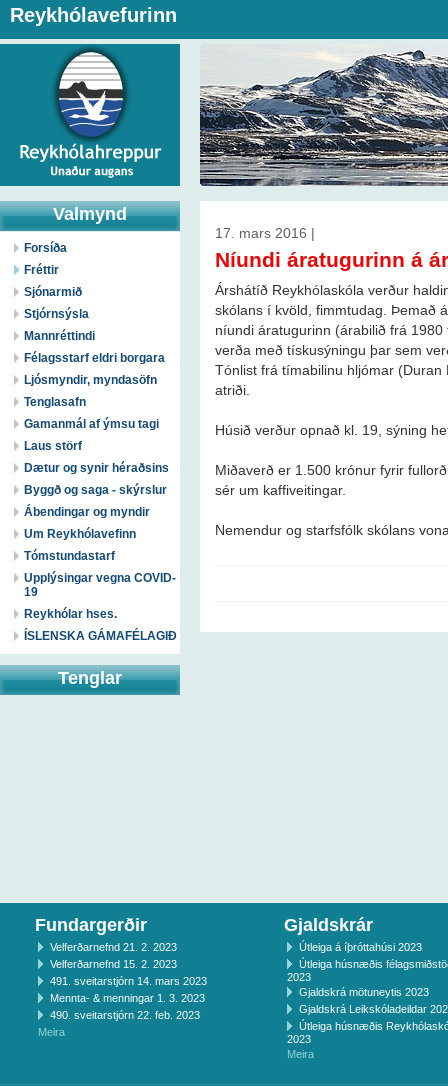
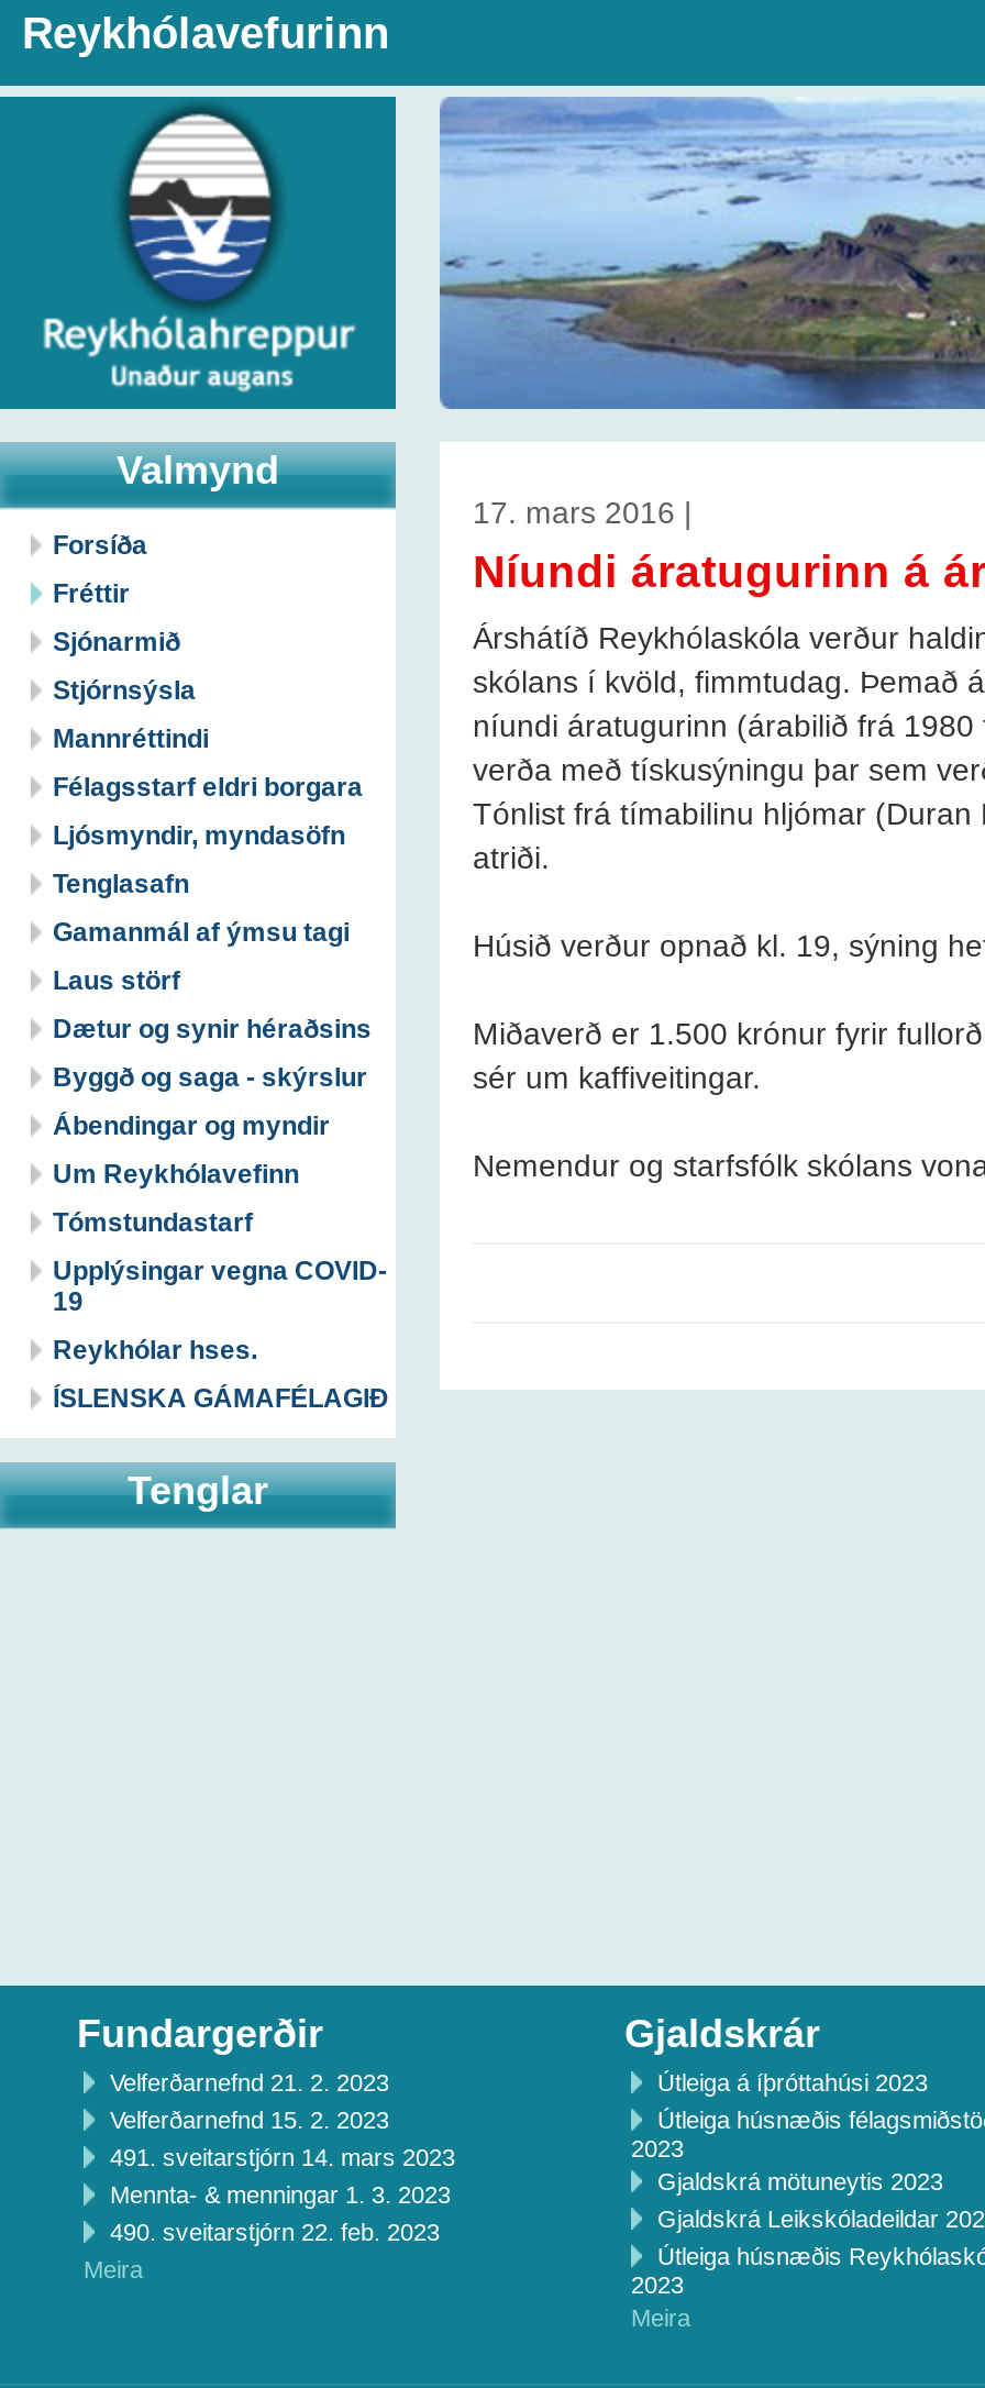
[199,44,445,187] [image] -> [438,95,978,411] [image]

